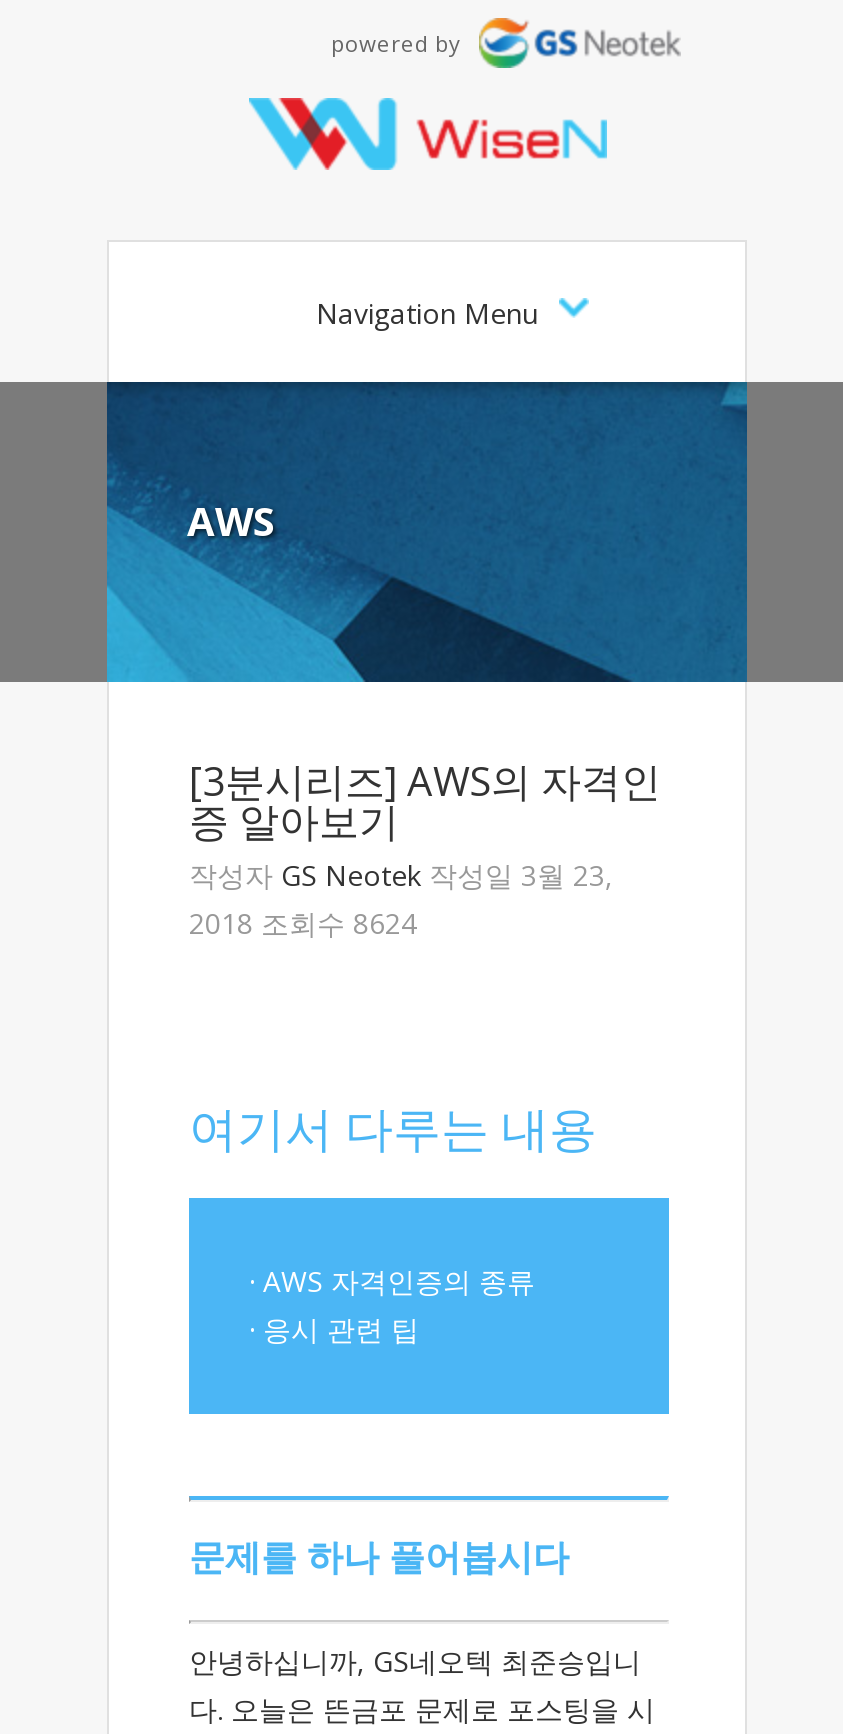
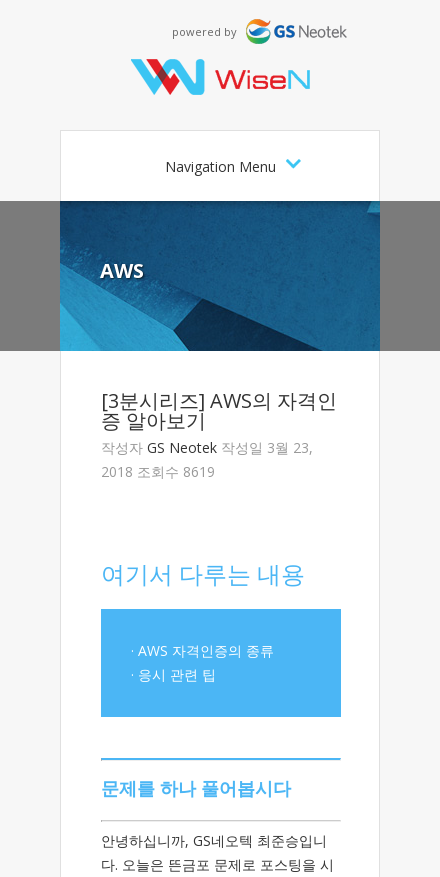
[189,904,417,942] 2018 조회수 8624 -> [101,462,215,481] 2018 조회수 8619

